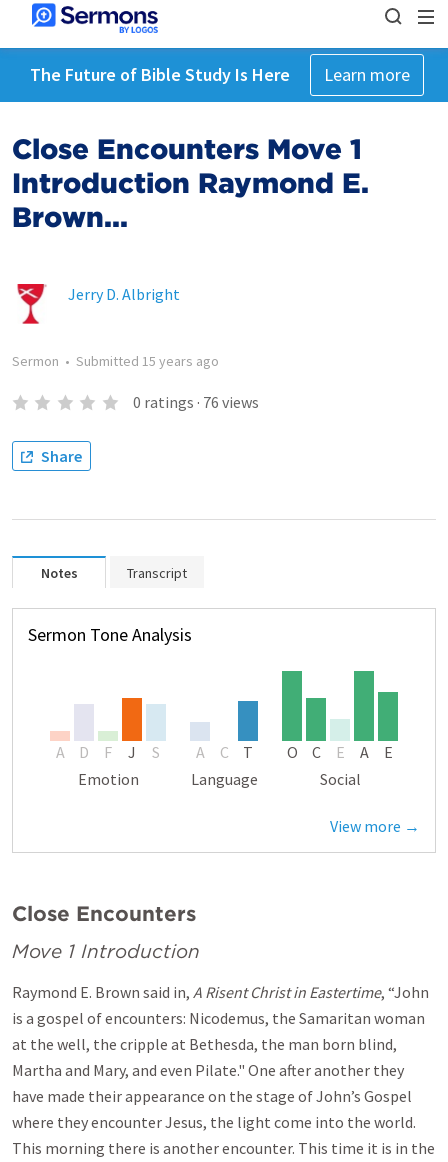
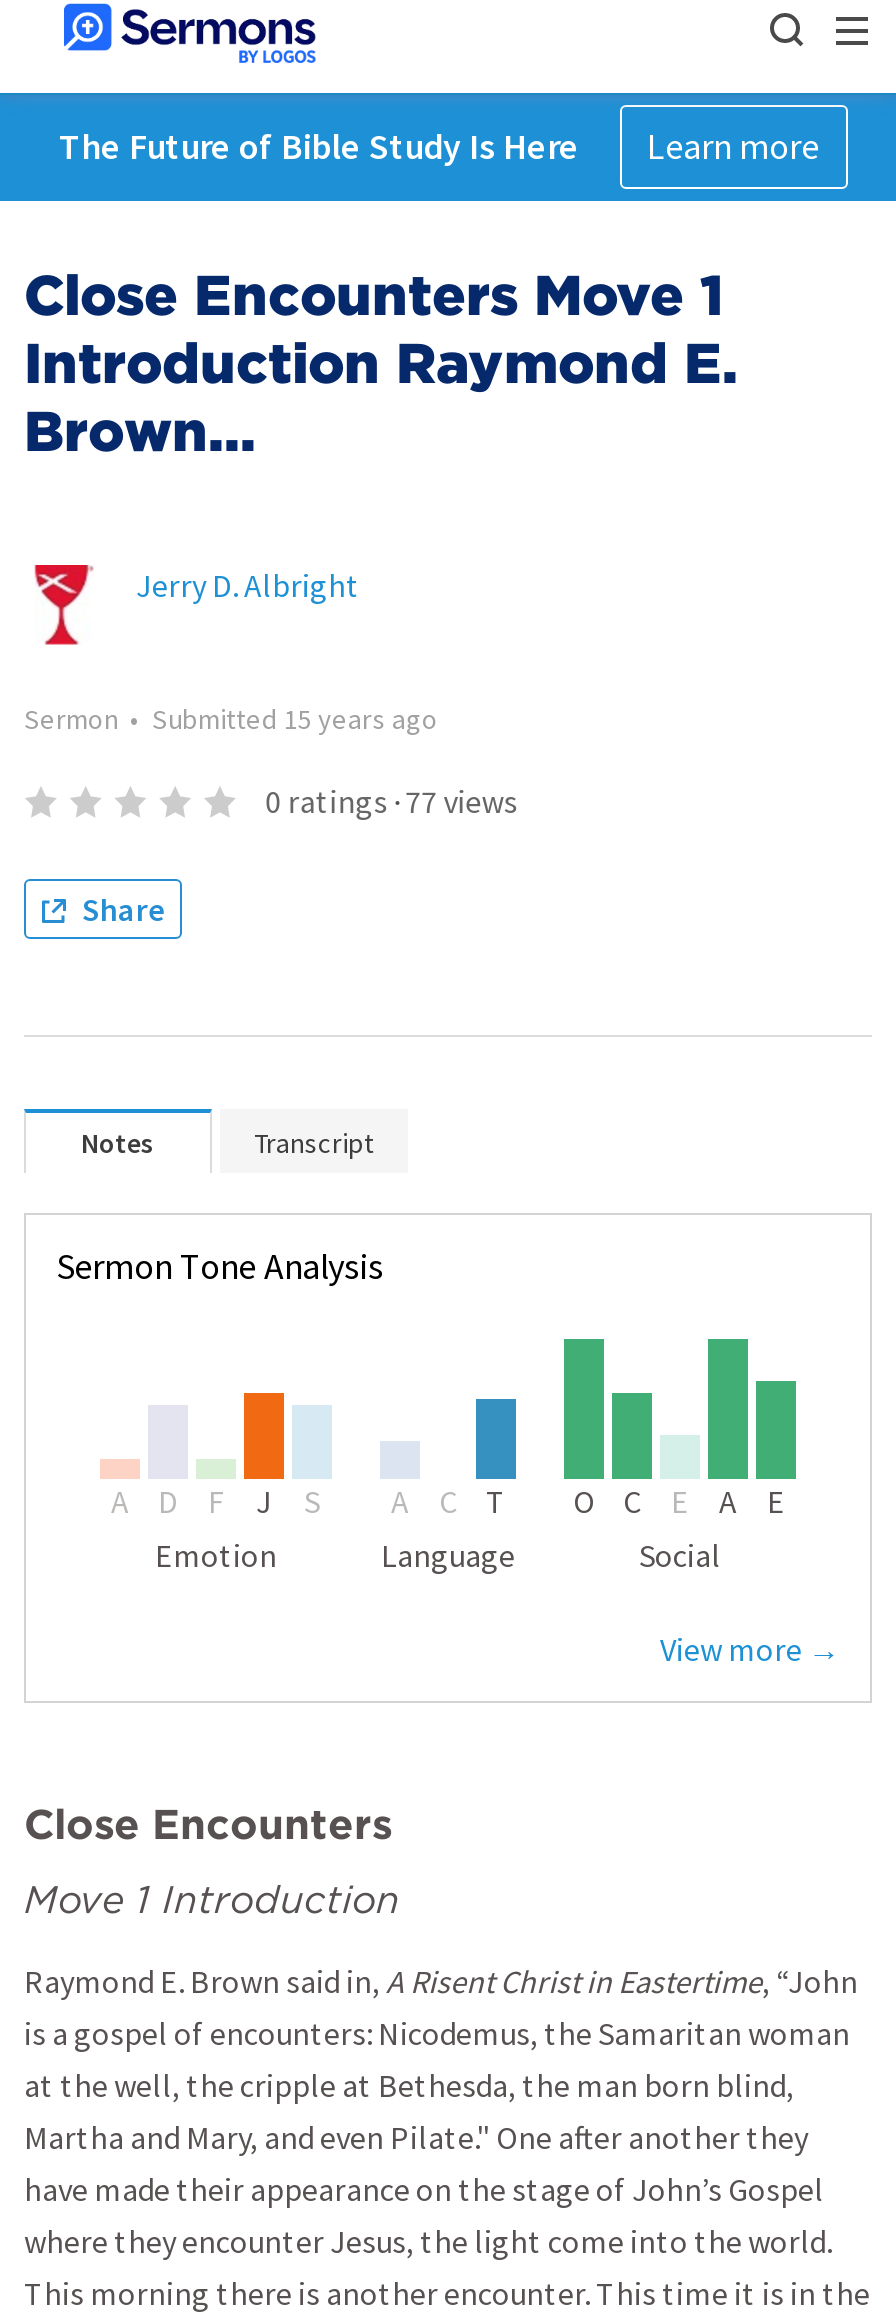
[133,392,259,412] 0 ratings · 76 views -> [265,781,517,821] 0 ratings · 77 views

